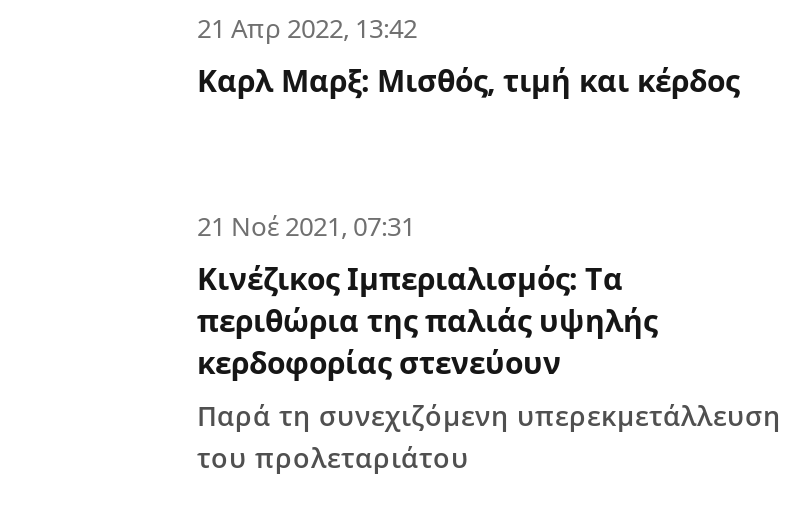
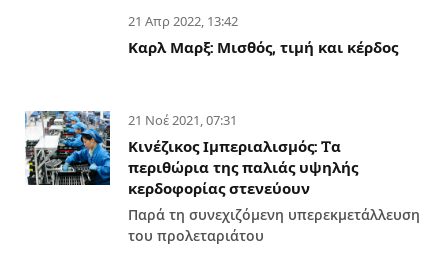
none -> [24,110,111,186] [image]

